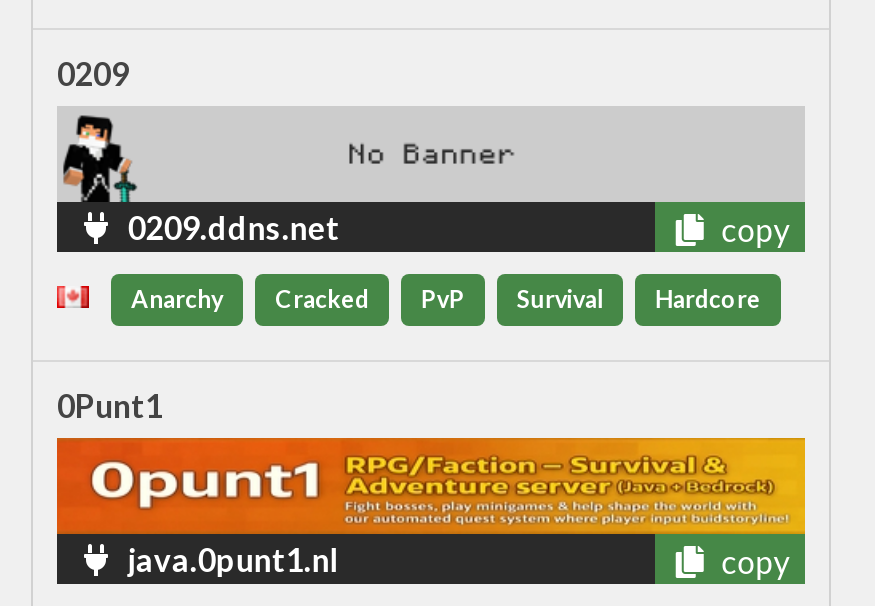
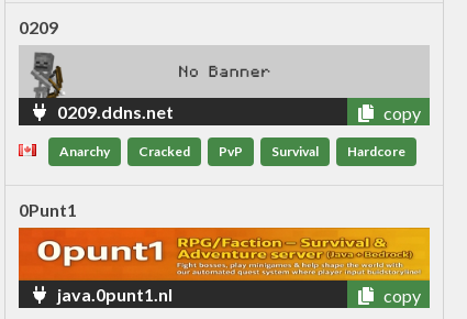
[61,114,137,204] [image] -> [22,51,64,99] [image]

